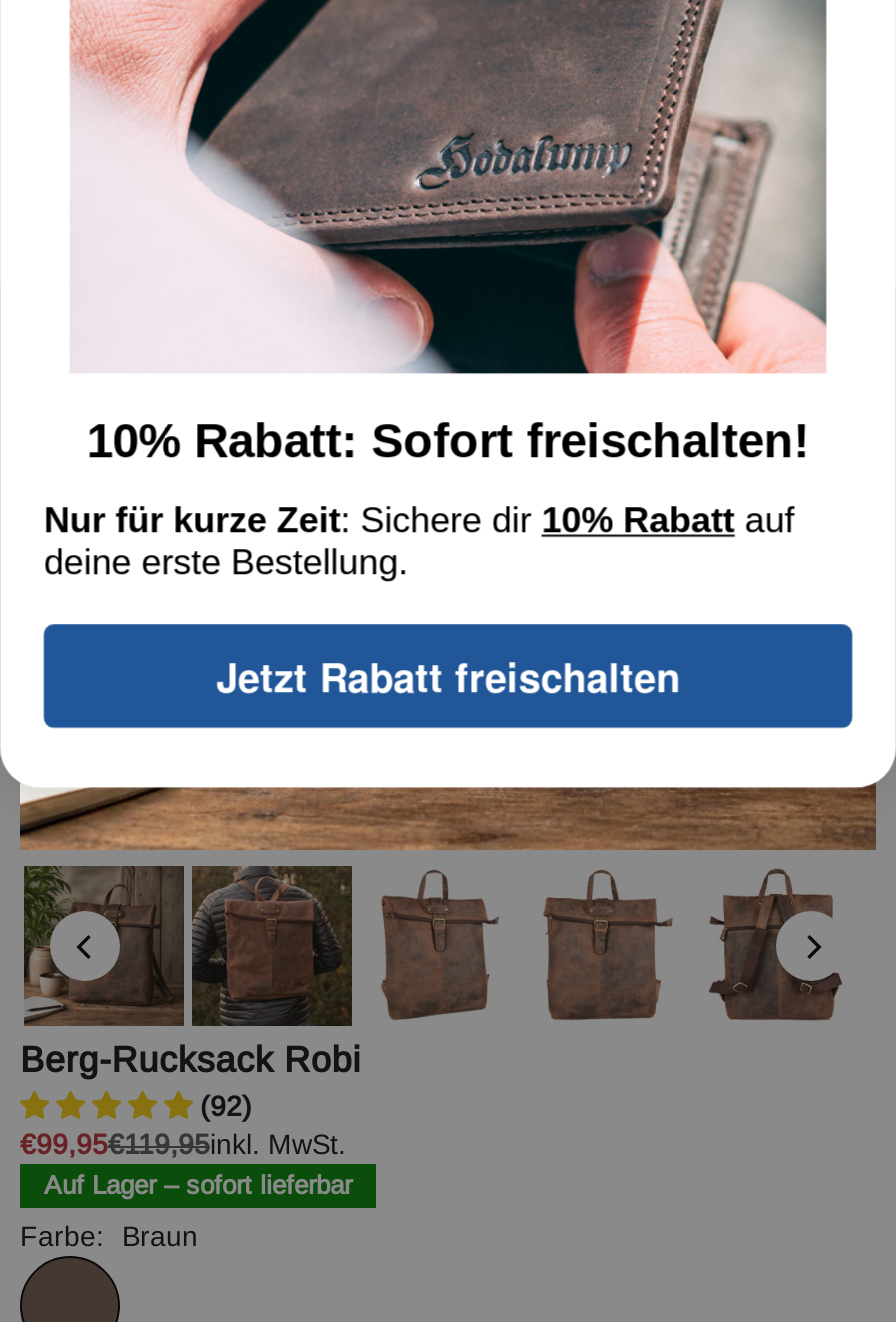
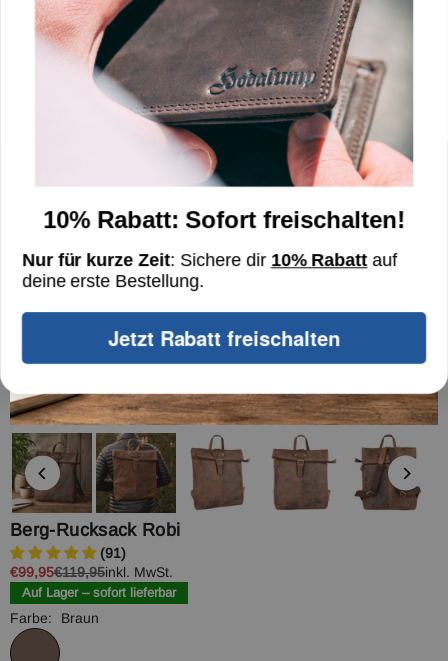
[200,1090,252,1122] (92) -> [100,545,126,561] (91)

